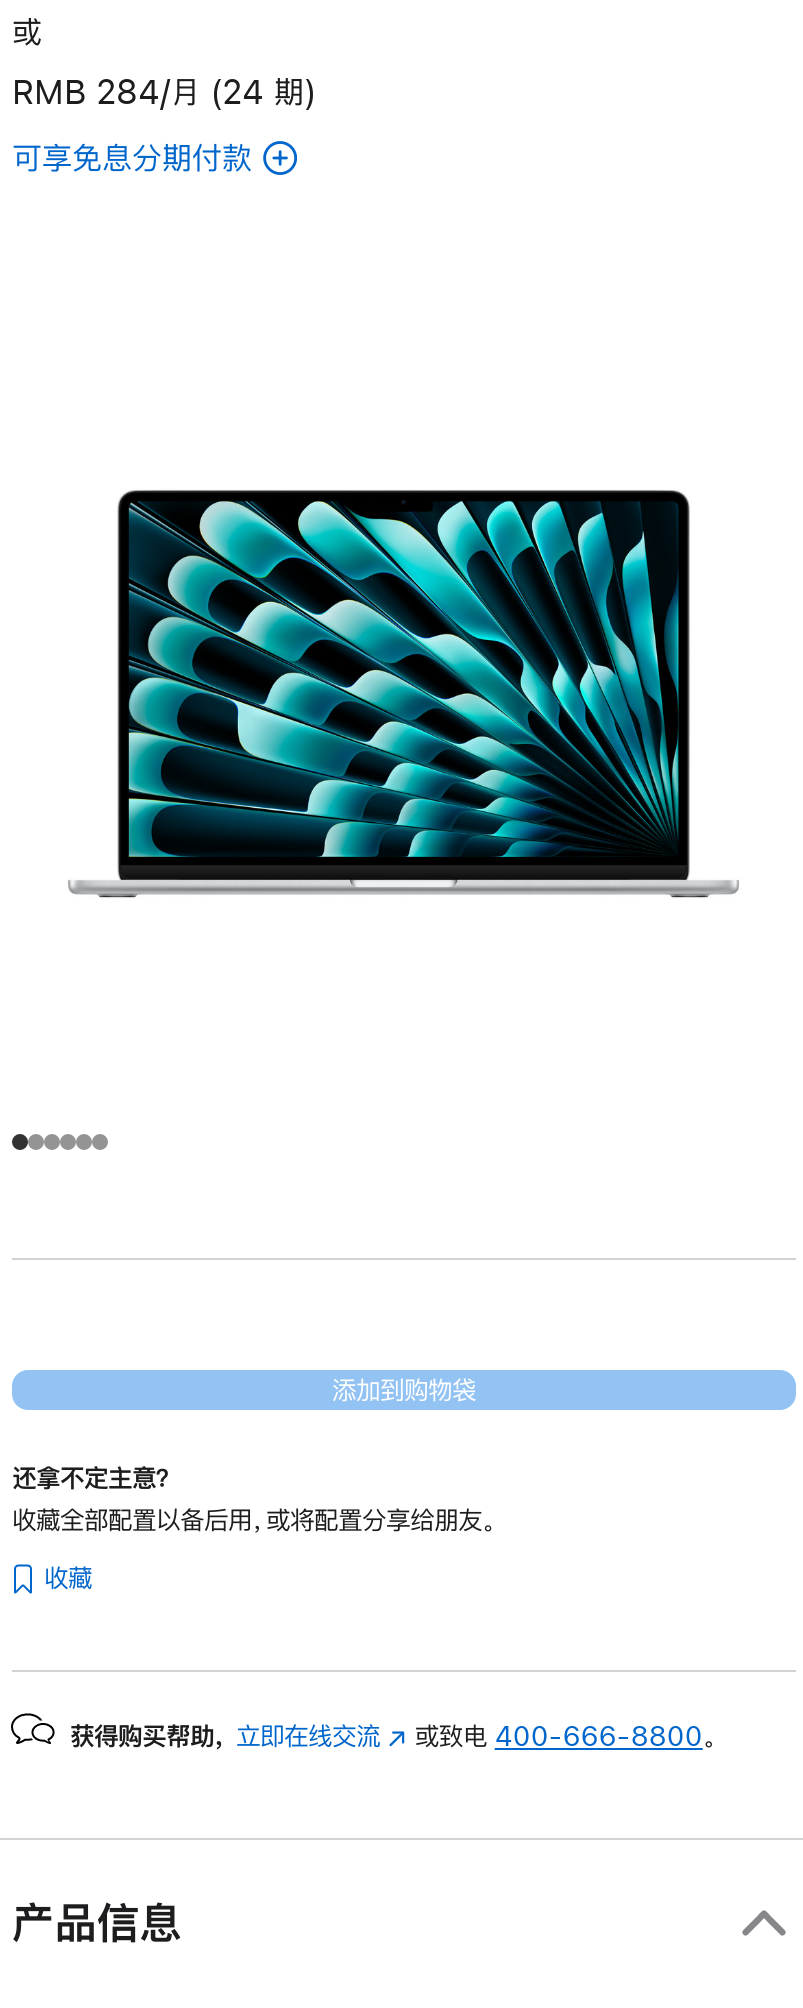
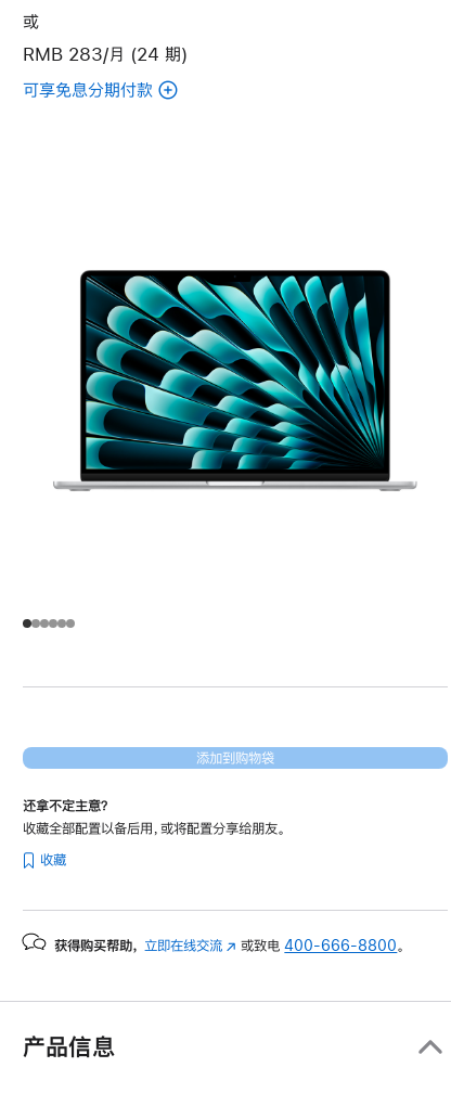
[12,74,316,108] RMB 284/月 (24 期) -> [23,44,188,63] RMB 283/月 (24 期)

